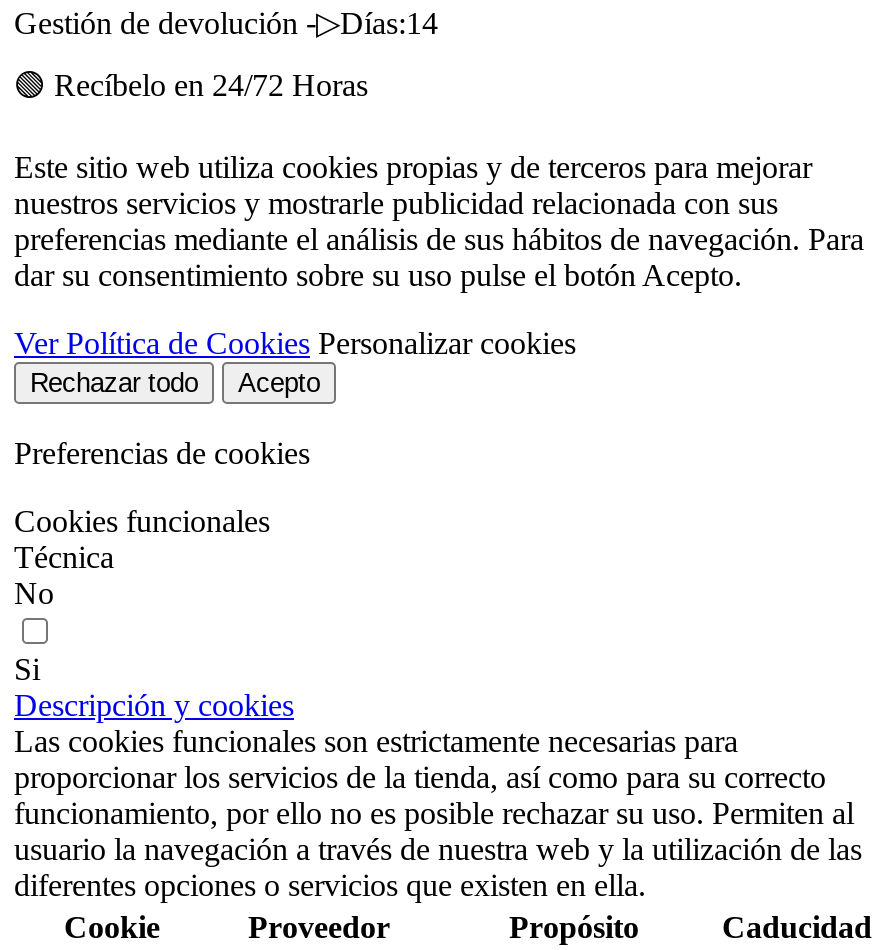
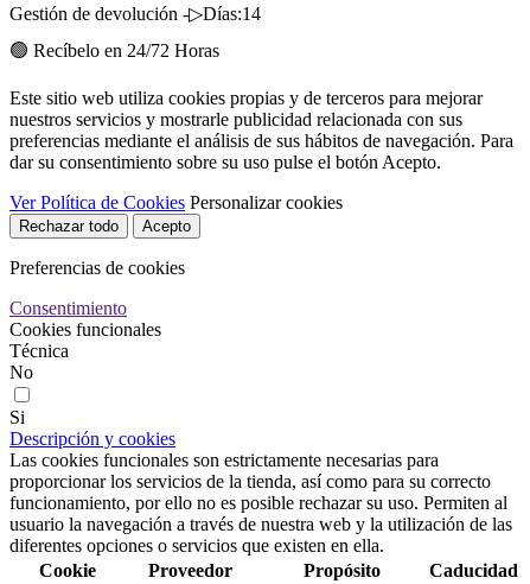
none -> [9,299,127,319] Consentimiento

